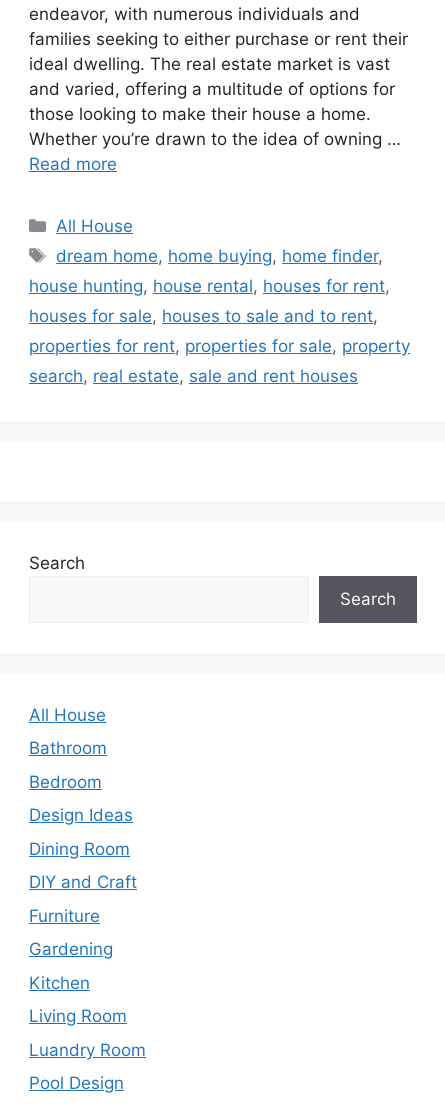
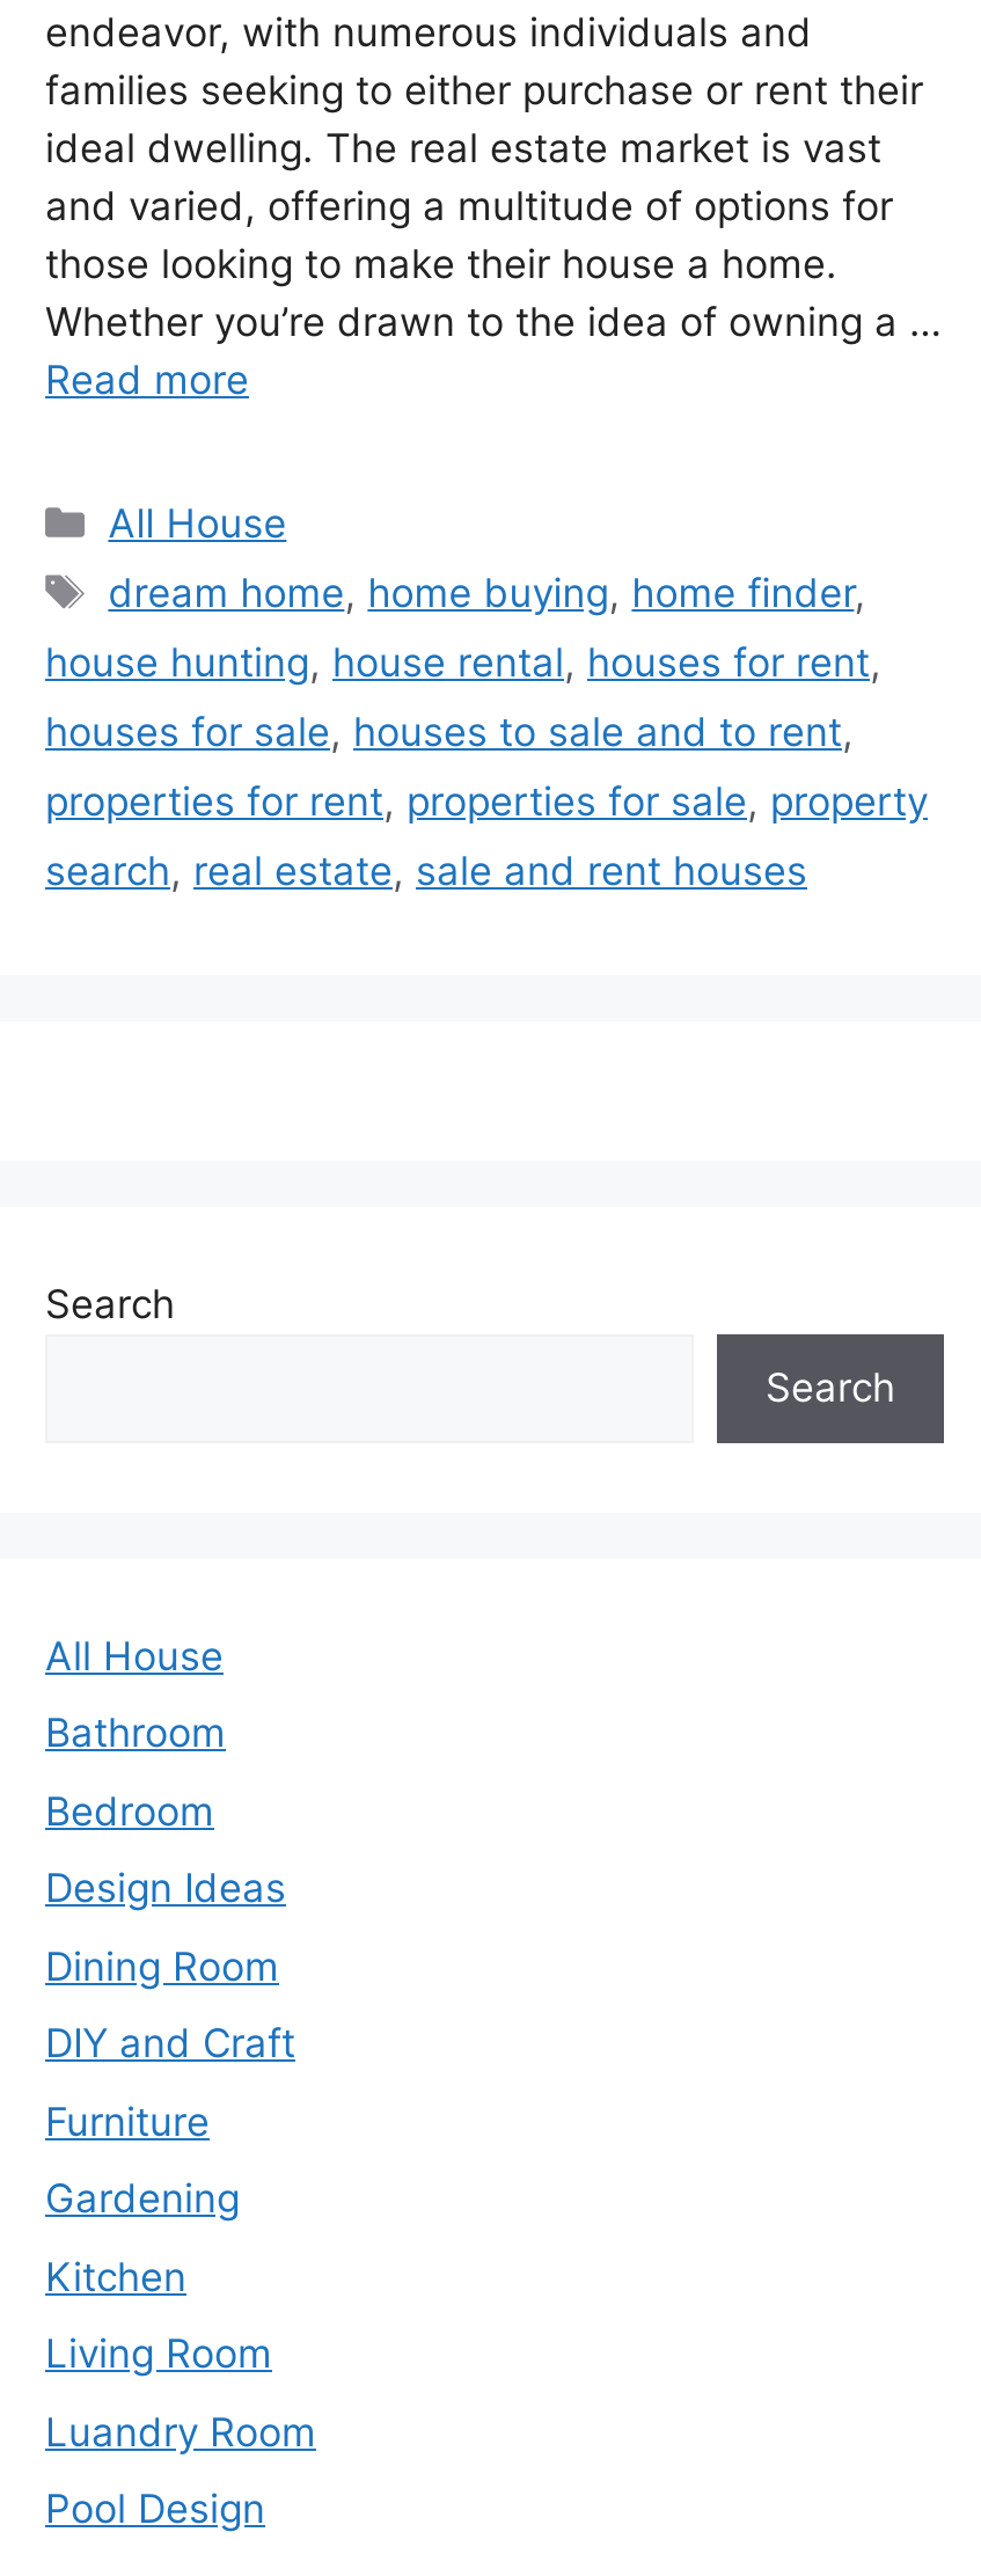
[29,128,401,148] Whether you’re drawn to the idea of owning … -> [45,298,942,344] Whether you’re drawn to the idea of owning a …

